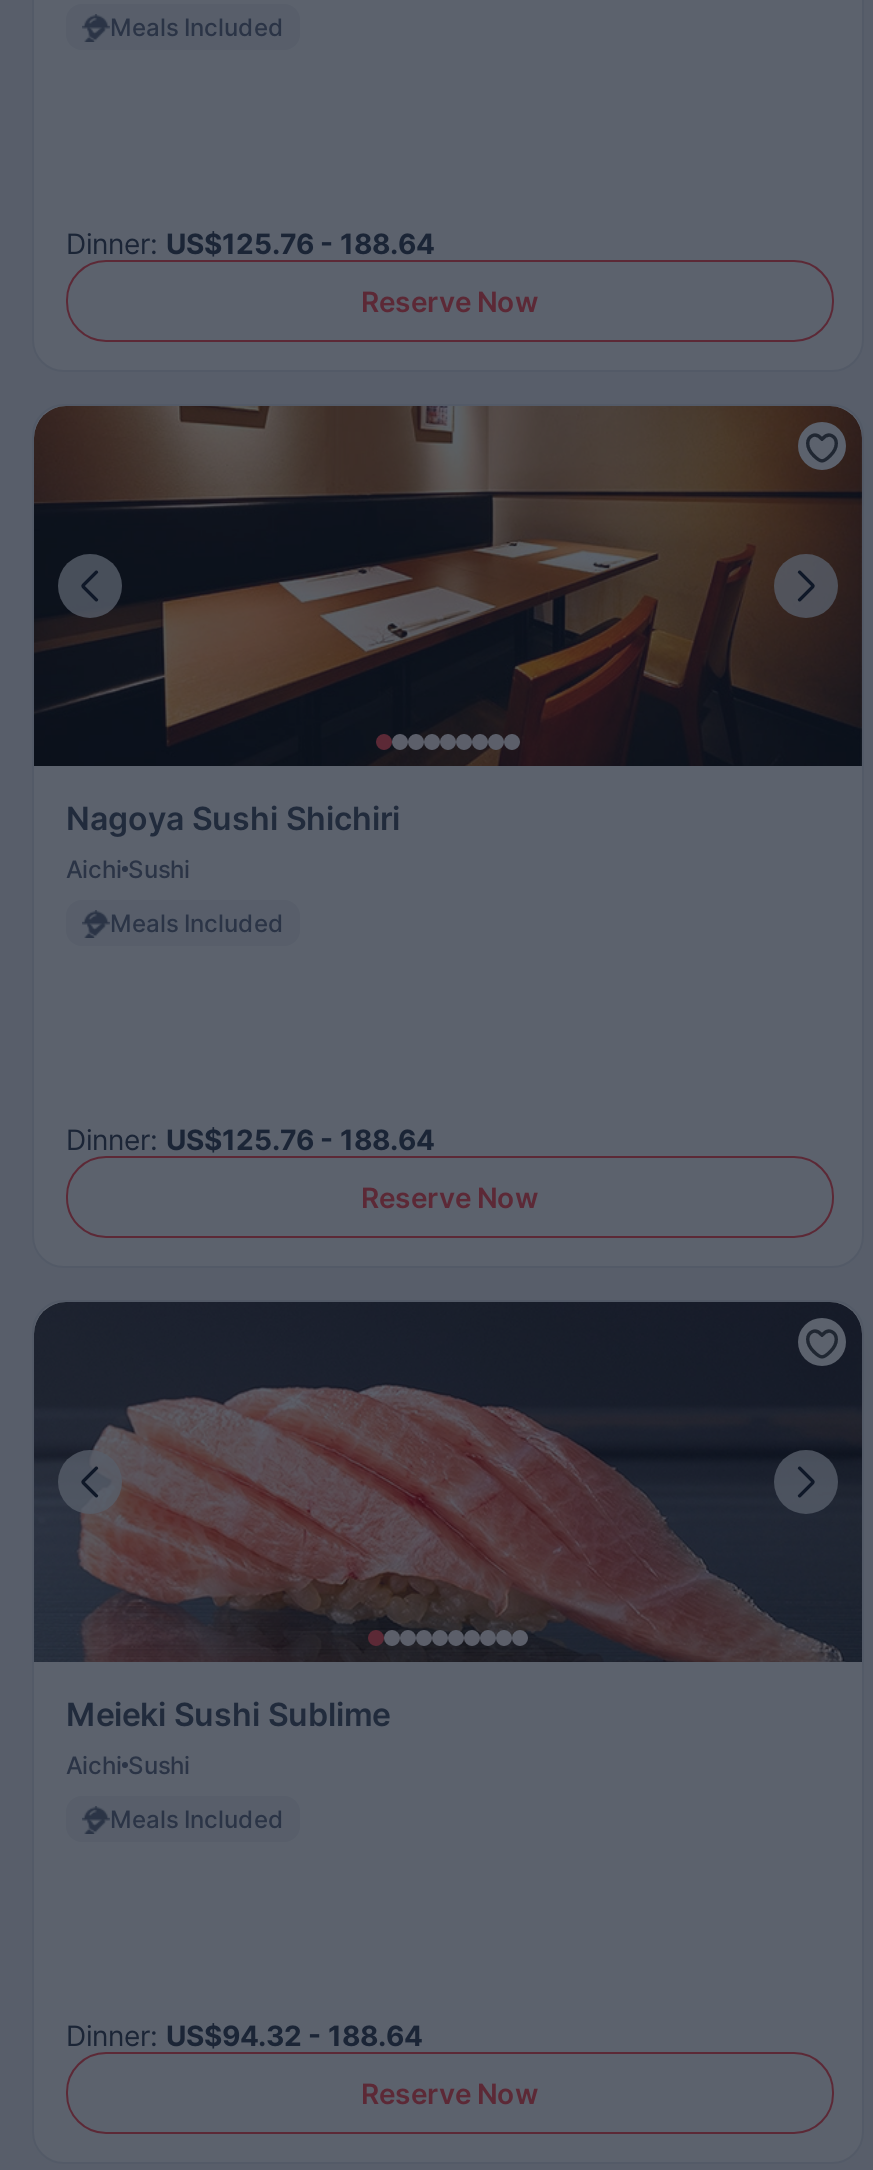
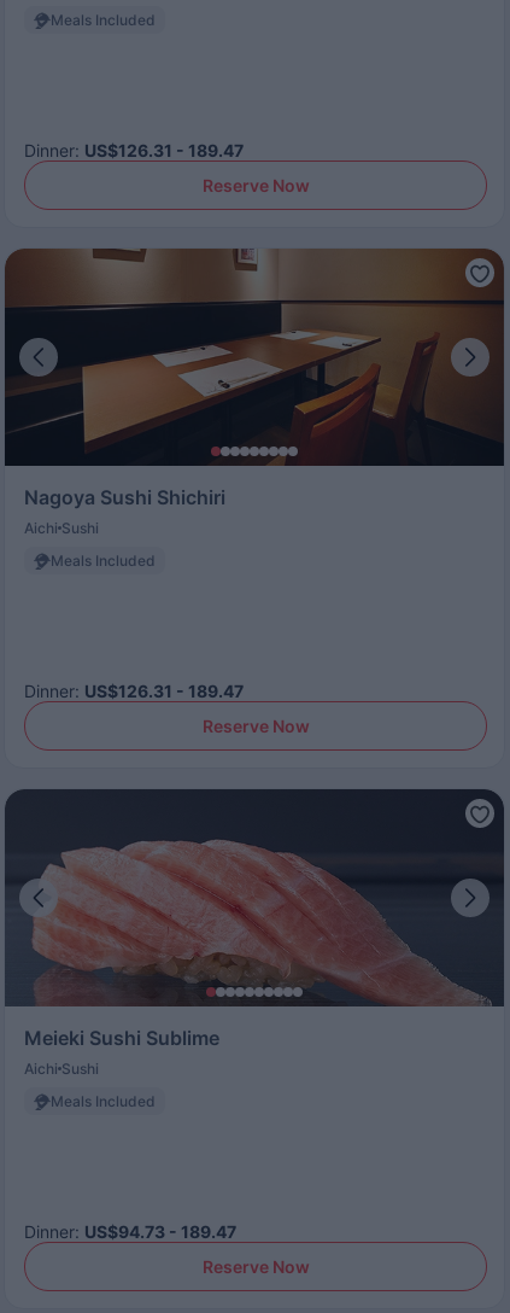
[66,226,434,260] Dinner: US$125.76 - 188.64 -> [24,140,244,161] Dinner: US$126.31 - 189.47
[66,1122,434,1156] Dinner: US$125.76 - 188.64 -> [24,681,244,701] Dinner: US$126.31 - 189.47
[66,2018,422,2052] Dinner: US$94.32 - 188.64 -> [24,1221,236,1242] Dinner: US$94.73 - 189.47

